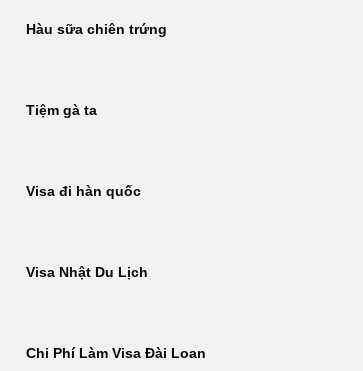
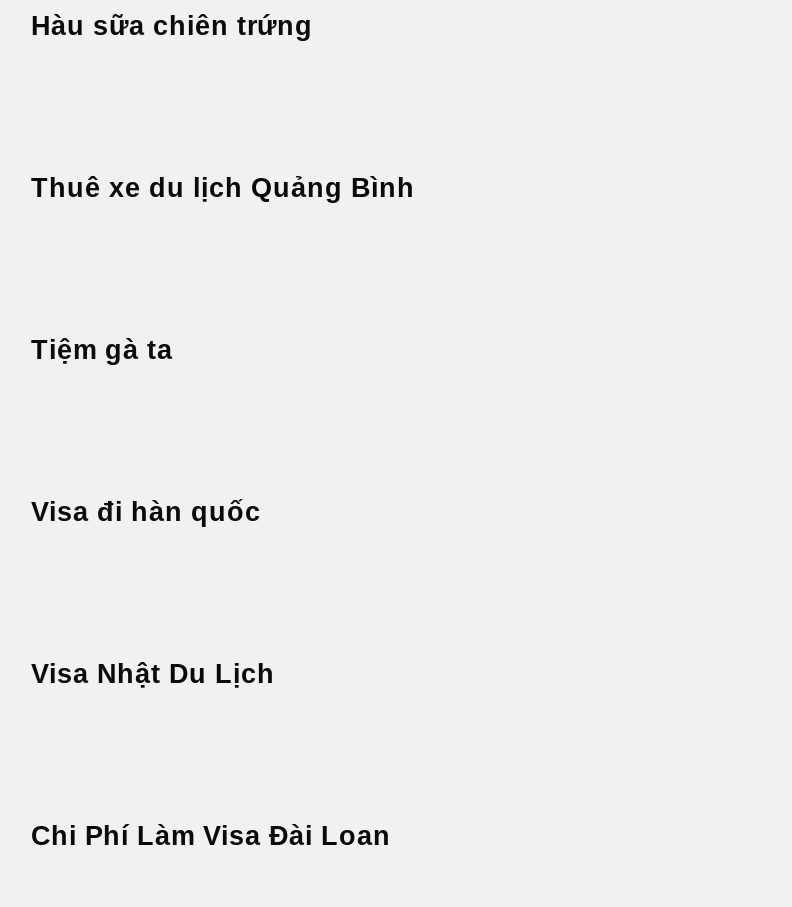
none -> [31,173,415,203] Thuê xe du lịch Quảng Bình

